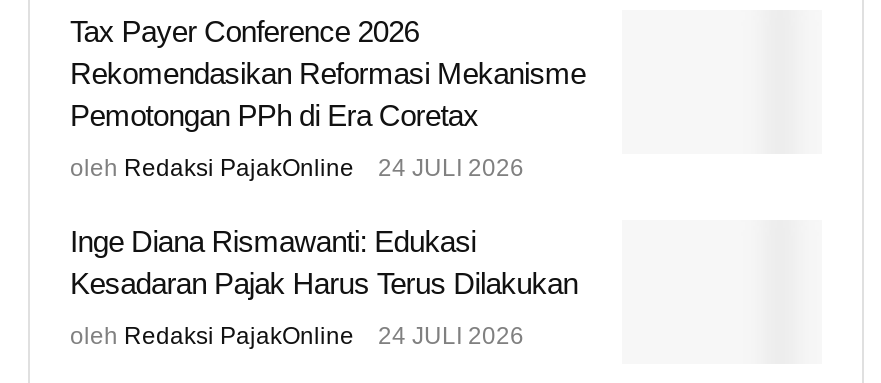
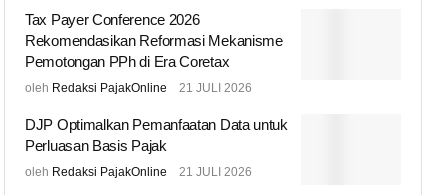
[70,155,524,183] oleh Redaksi PajakOnline 24 JULI 2026 -> [25,81,252,95] oleh Redaksi PajakOnline 21 JULI 2026
[70,225,578,301] Inge Diana Rismawanti: Edukasi | Kesadaran Pajak Harus Terus Dilakukan -> [25,116,288,154] DJP Optimalkan Pemanfaatan Data untuk | Perluasan Basis Pajak
[70,323,524,351] oleh Redaksi PajakOnline 24 JULI 2026 -> [25,165,252,179] oleh Redaksi PajakOnline 21 JULI 2026

